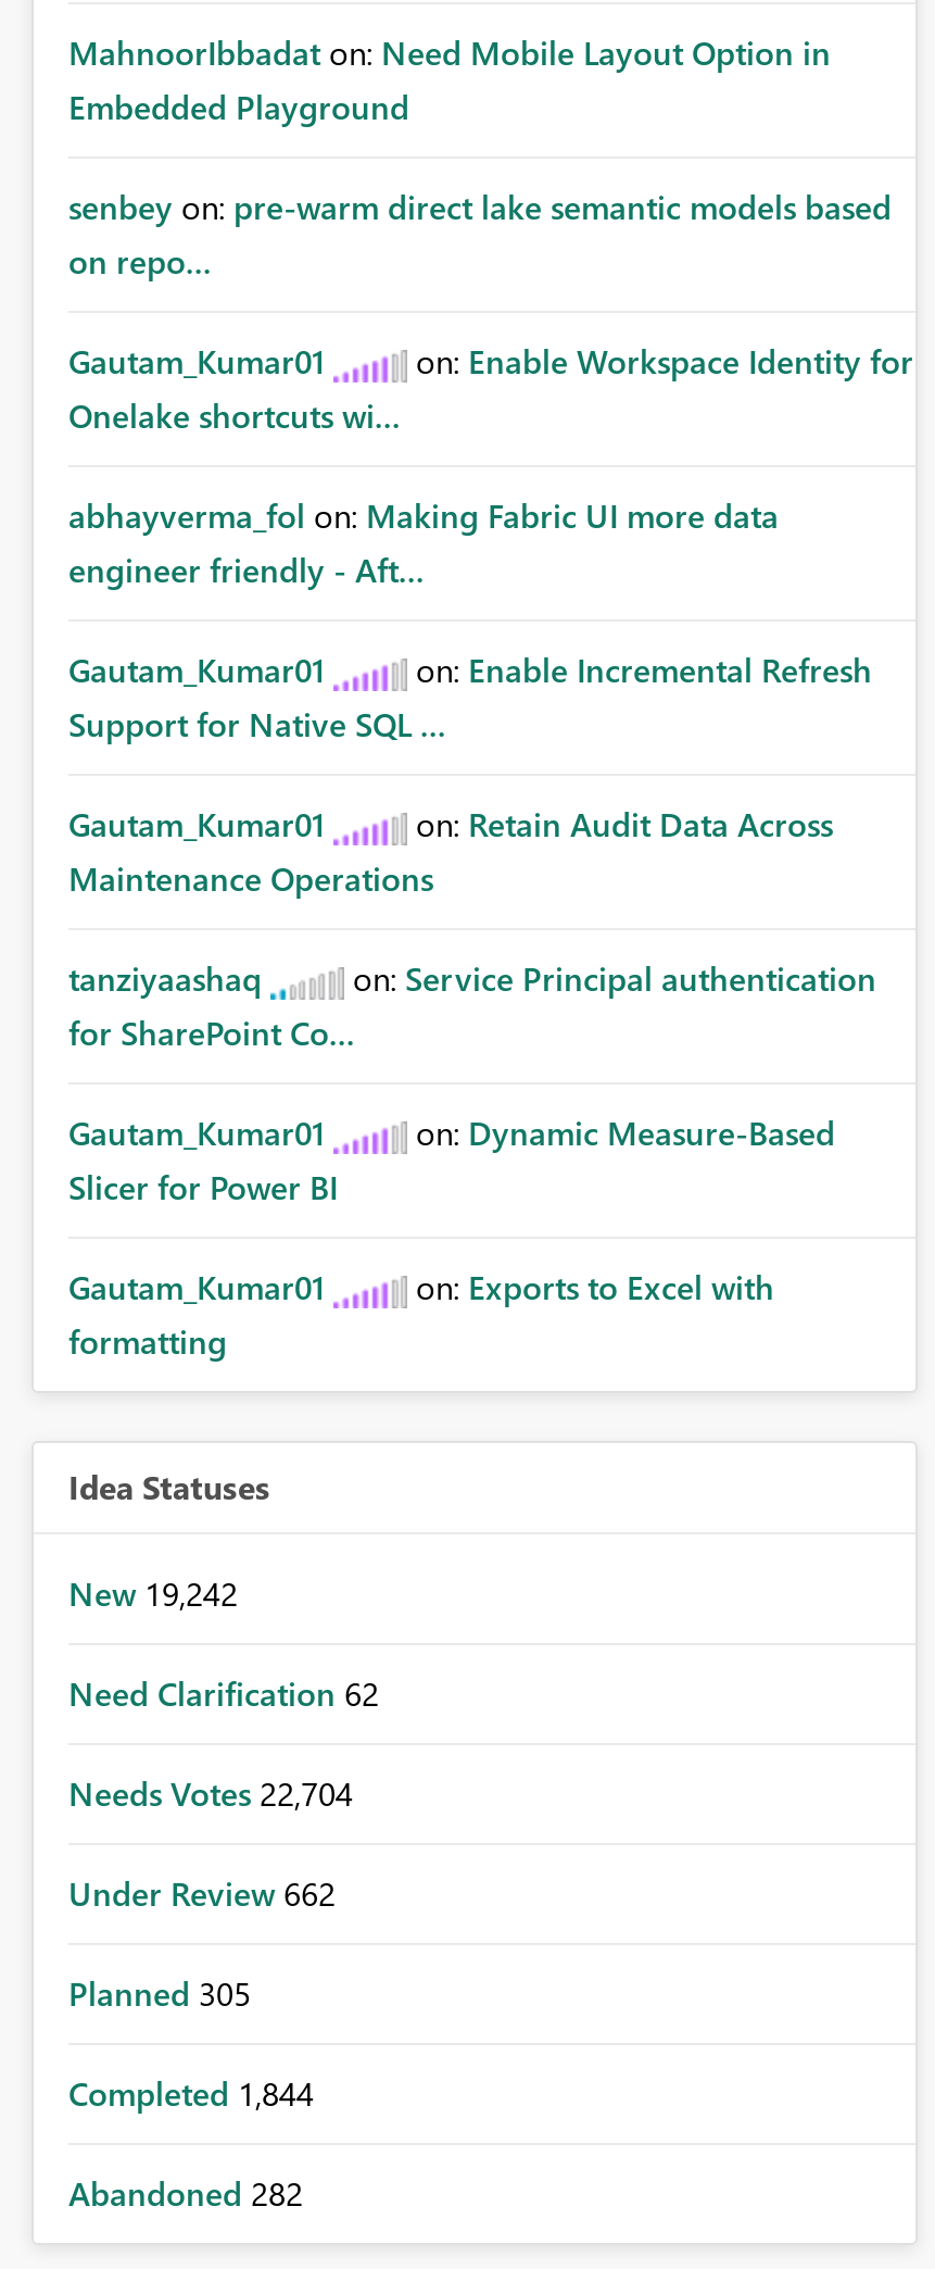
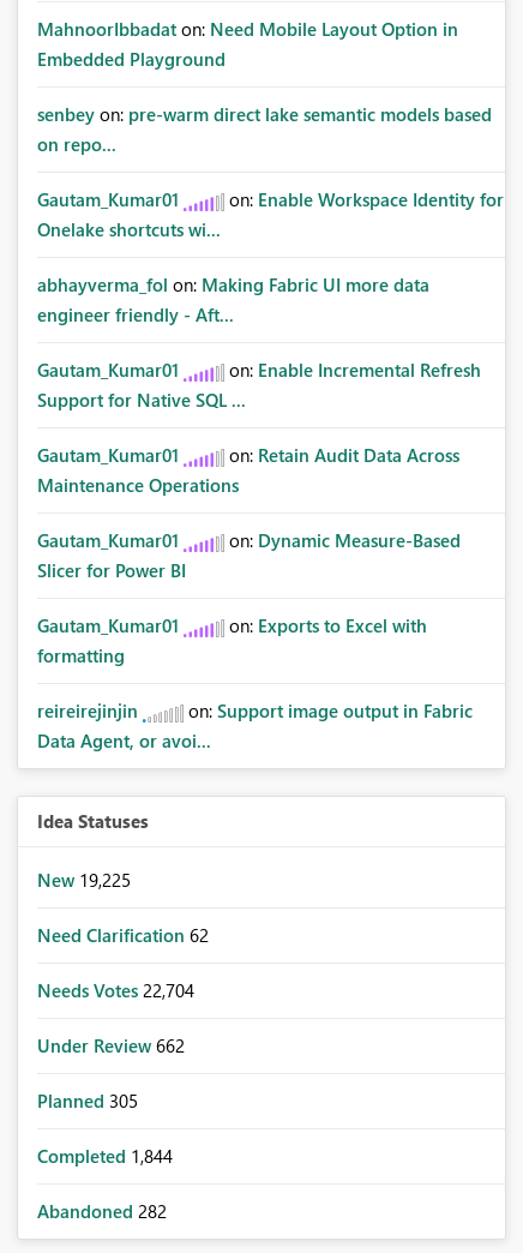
[68,957,876,1055] tanziyaashaq | on: Service Principal authentication | for SharePoint Co... -> none
moved [68,1111,835,1363] -> [37,528,461,668]: Gautam_Kumar01 | on: Dynamic Measure-Based | Slicer for Power BI | Gautam_Kumar01 | on: Exports to Excel with | formatting
none -> [37,699,473,753] reireirejinjin | on: Support image output in Fabric | Data Agent, or avoi...
[68,1572,238,1615] New 19,242 -> [37,868,131,892] New 19,225

